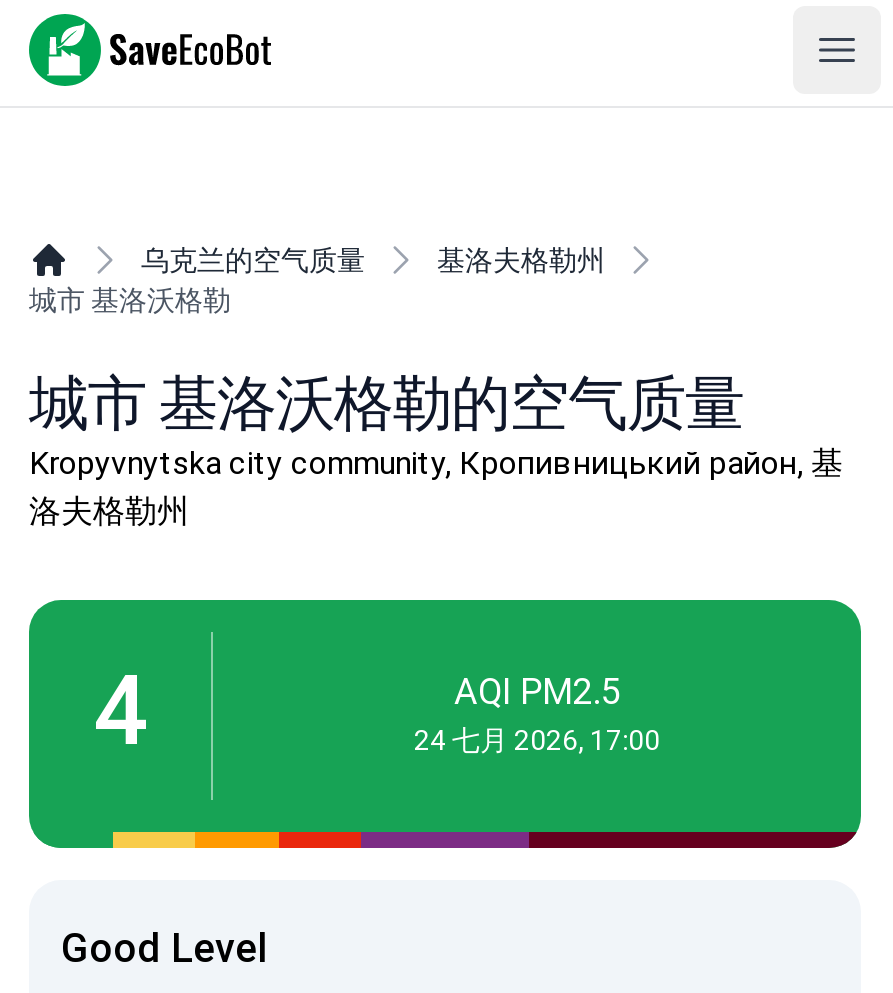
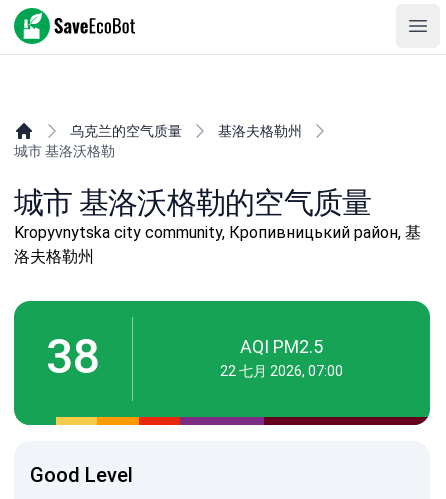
[93,654,147,768] 4 -> [46,328,100,385] 38
[414,724,660,756] 24 七月 2026, 17:00 -> [220,363,343,379] 22 七月 2026, 07:00

